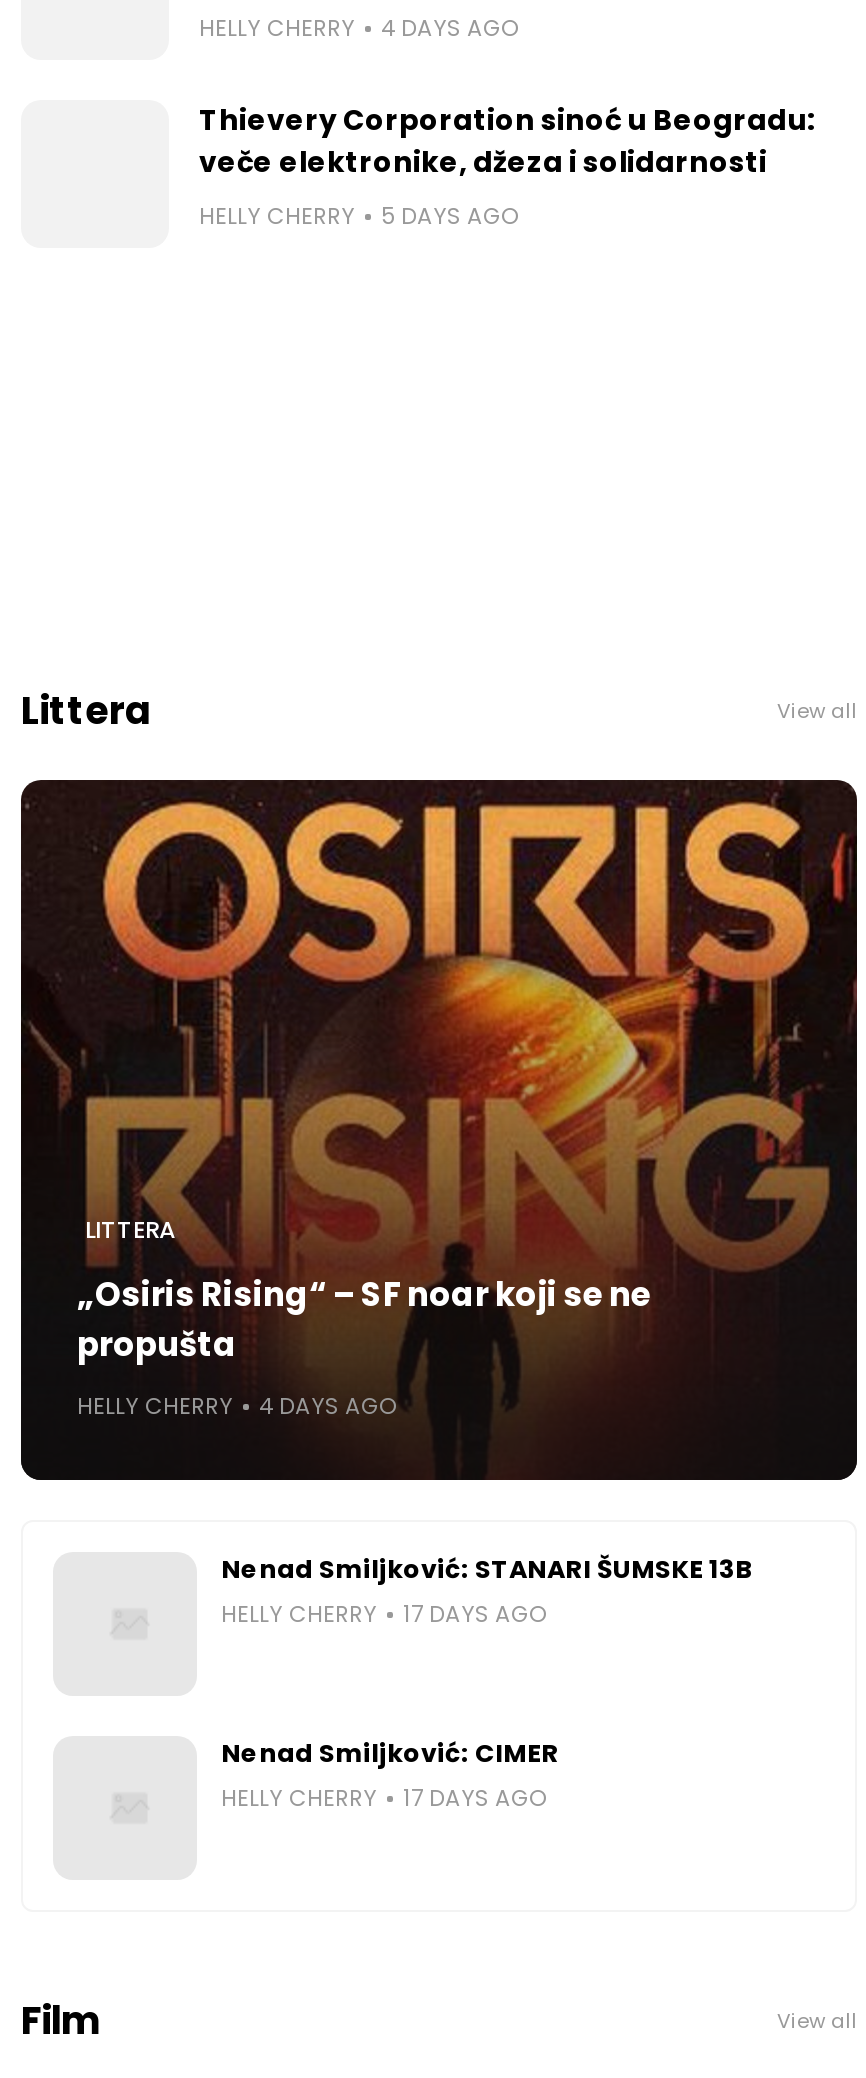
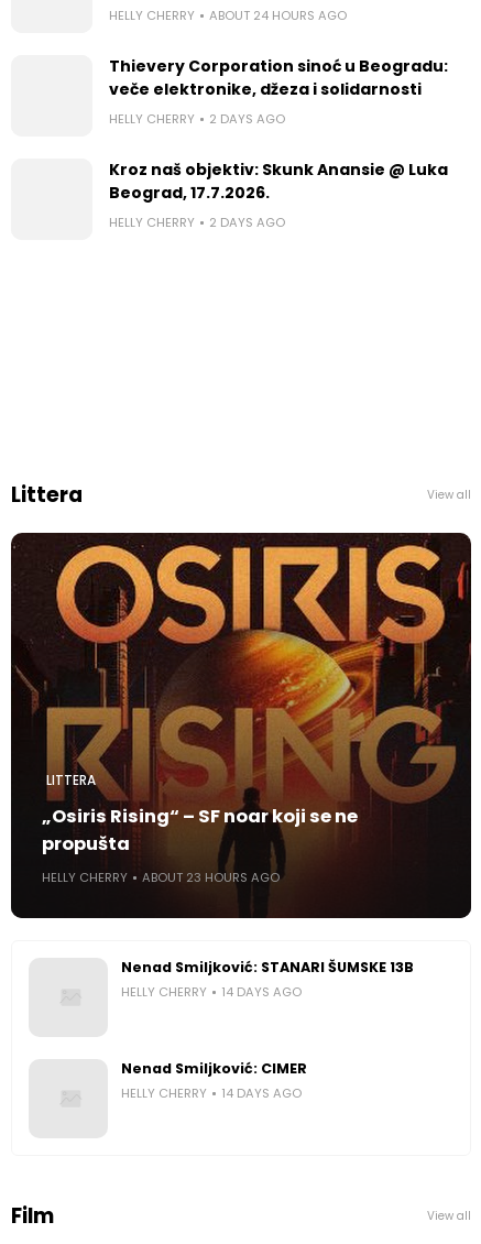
[381,12,519,44] 4 DAYS AGO -> [209,7,347,24] ABOUT 24 HOURS AGO
[381,200,519,232] 5 DAYS AGO -> [109,110,448,231] 2 DAYS AGO | Kroz naš objektiv: Skunk Anansie @ Luka | Beograd, 17.7.2026. | HELLY CHERRY | 2 DAYS AGO
[259,1390,397,1422] 4 DAYS AGO -> [142,869,280,886] ABOUT 23 HOURS AGO
[221,1598,547,1630] HELLY CHERRY 17 DAYS AGO -> [121,983,302,1001] HELLY CHERRY 14 DAYS AGO
[221,1782,547,1814] HELLY CHERRY 17 DAYS AGO -> [121,1085,302,1102] HELLY CHERRY 14 DAYS AGO

